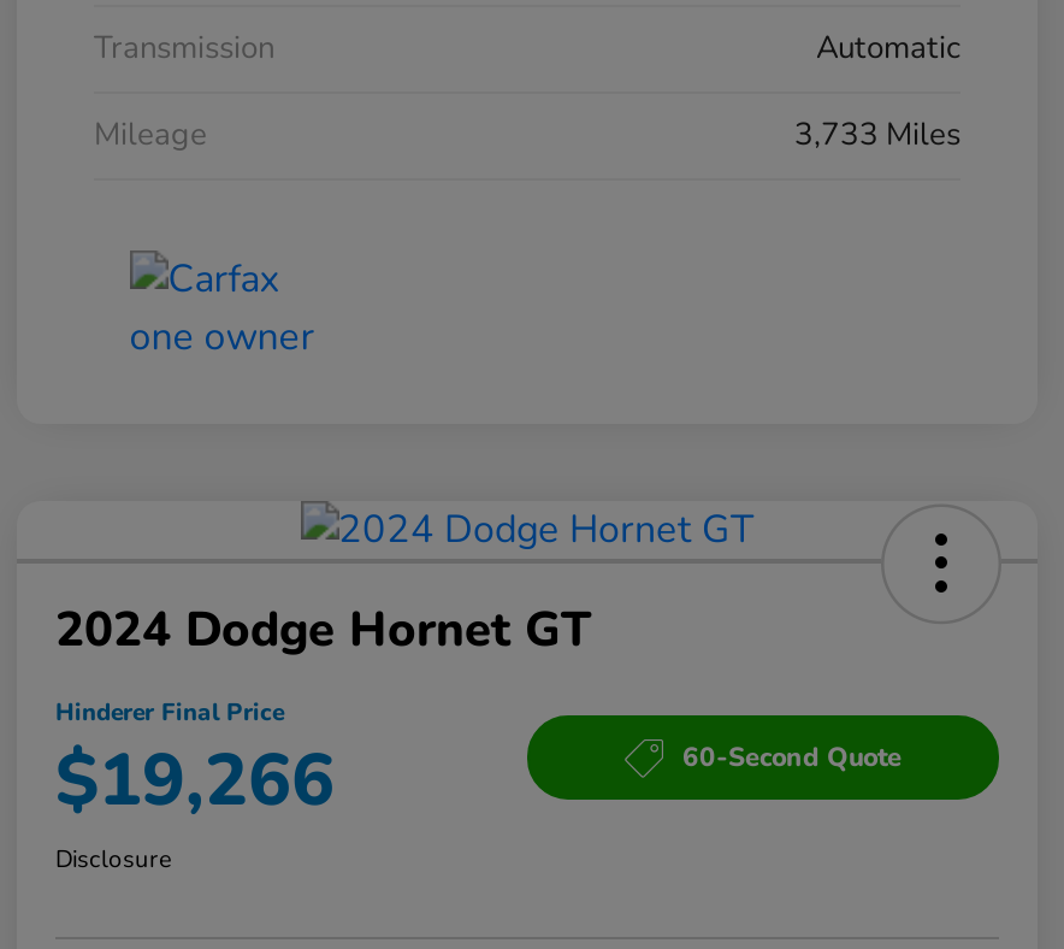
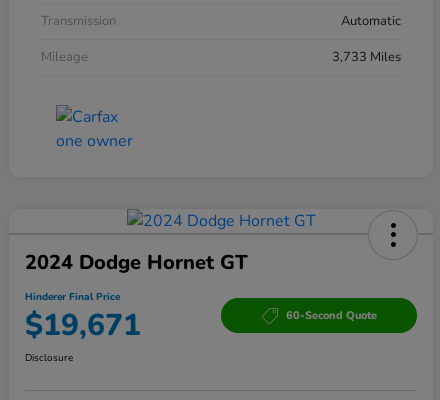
[55,731,335,830] $19,266 -> [25,305,141,346] $19,671

